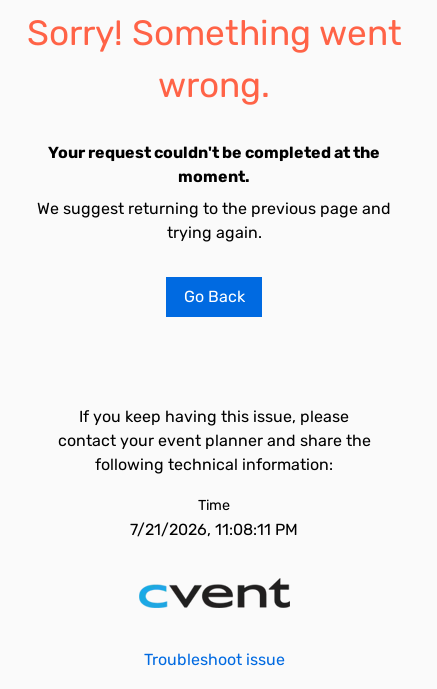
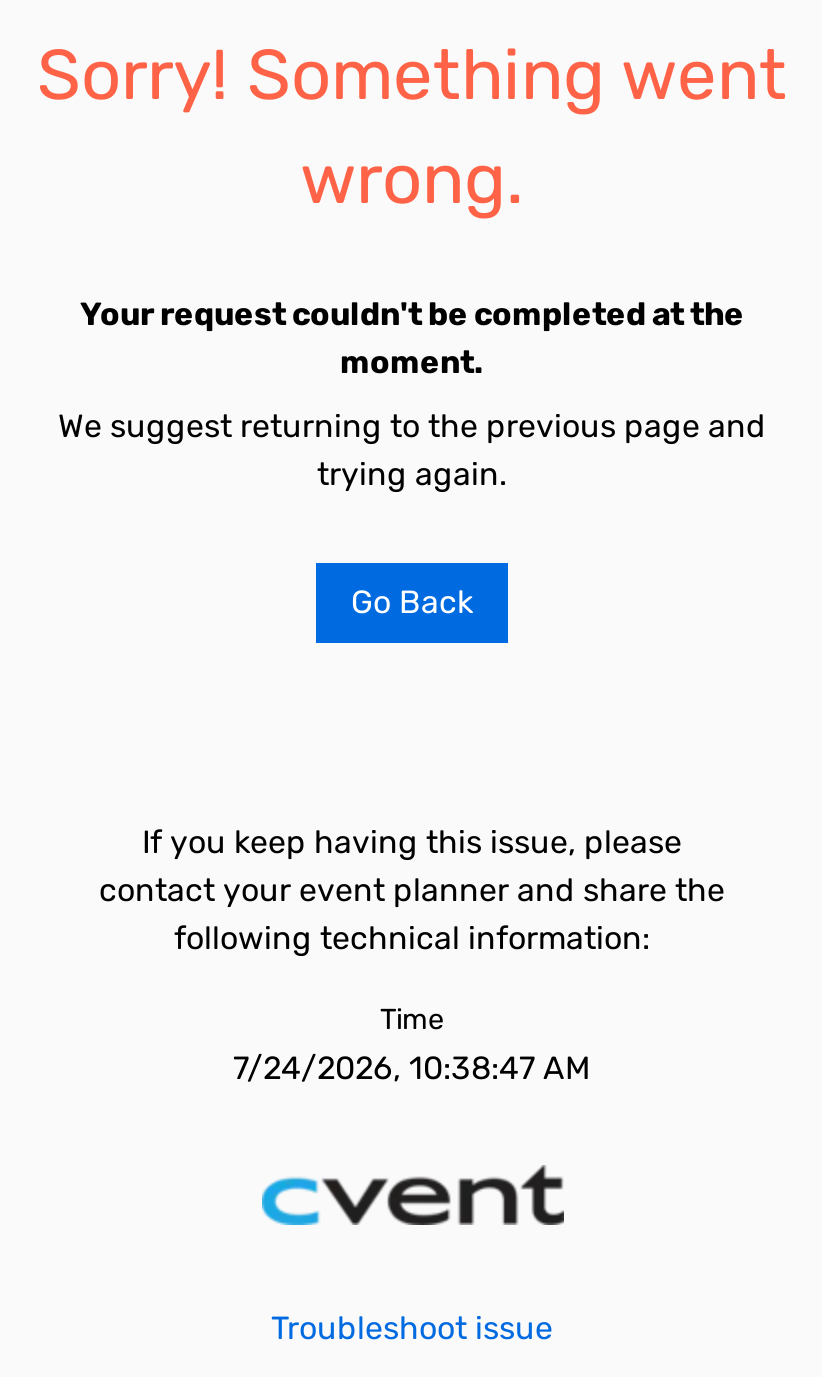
[130,520,298,539] 7/21/2026, 11:08:11 PM -> [233,1049,591,1087] 7/24/2026, 10:38:47 AM

